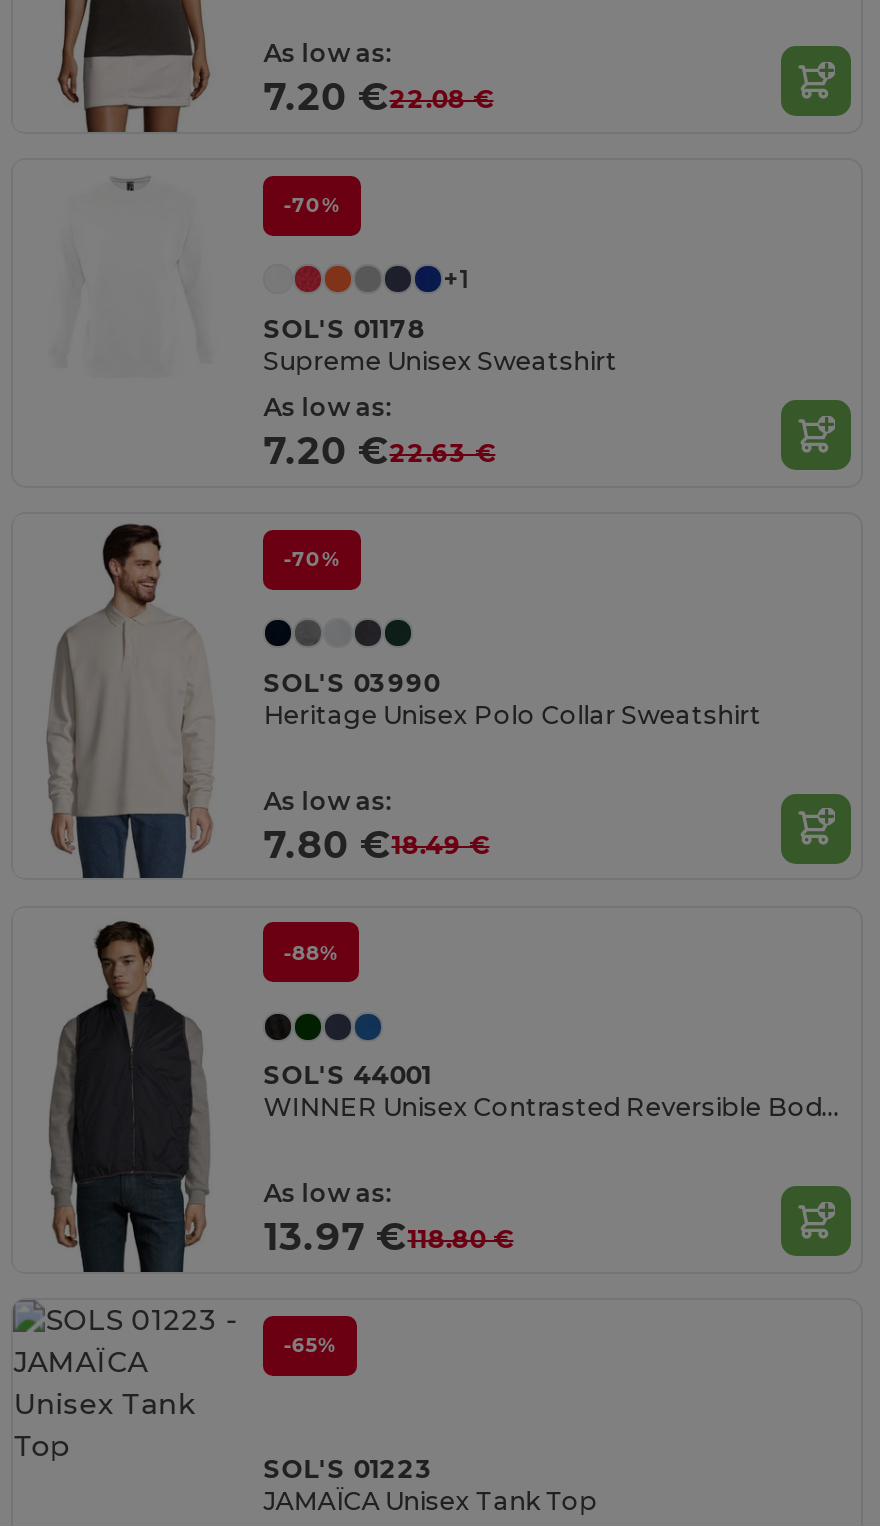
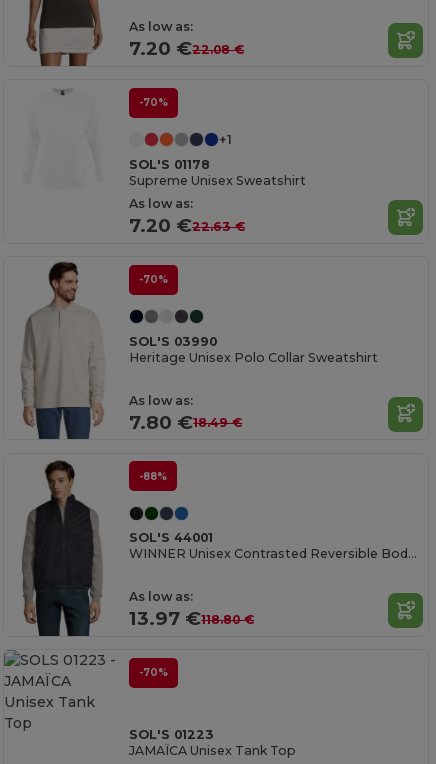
[283,1332,337,1358] -65% -> [139,666,168,679] -70%

